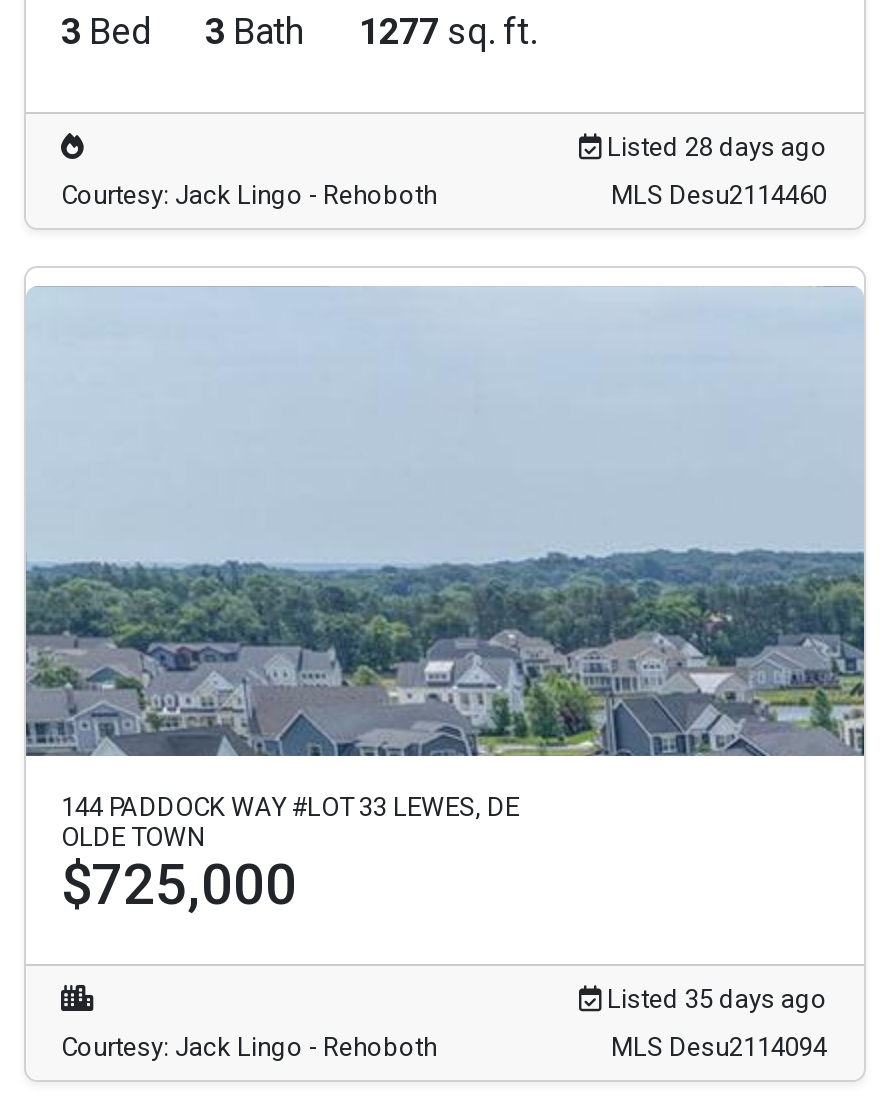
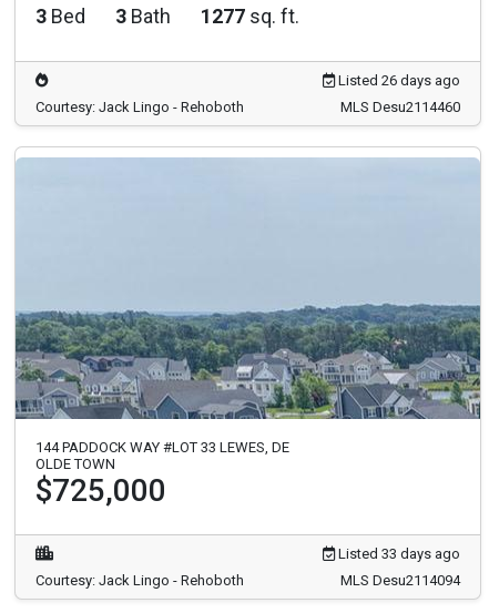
[601,131,827,161] Listed 28 days ago -> [334,72,460,89] Listed 26 days ago
[601,983,827,1013] Listed 35 days ago -> [334,545,460,562] Listed 33 days ago

